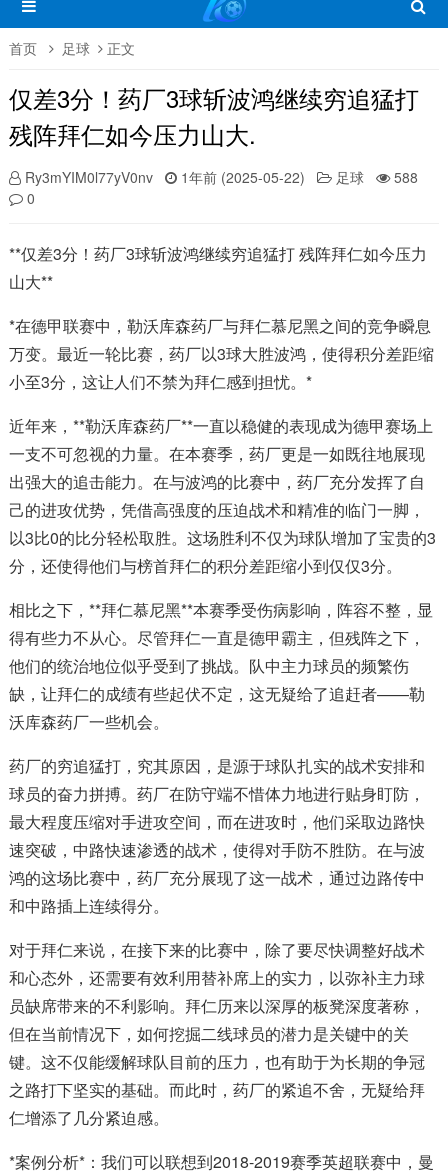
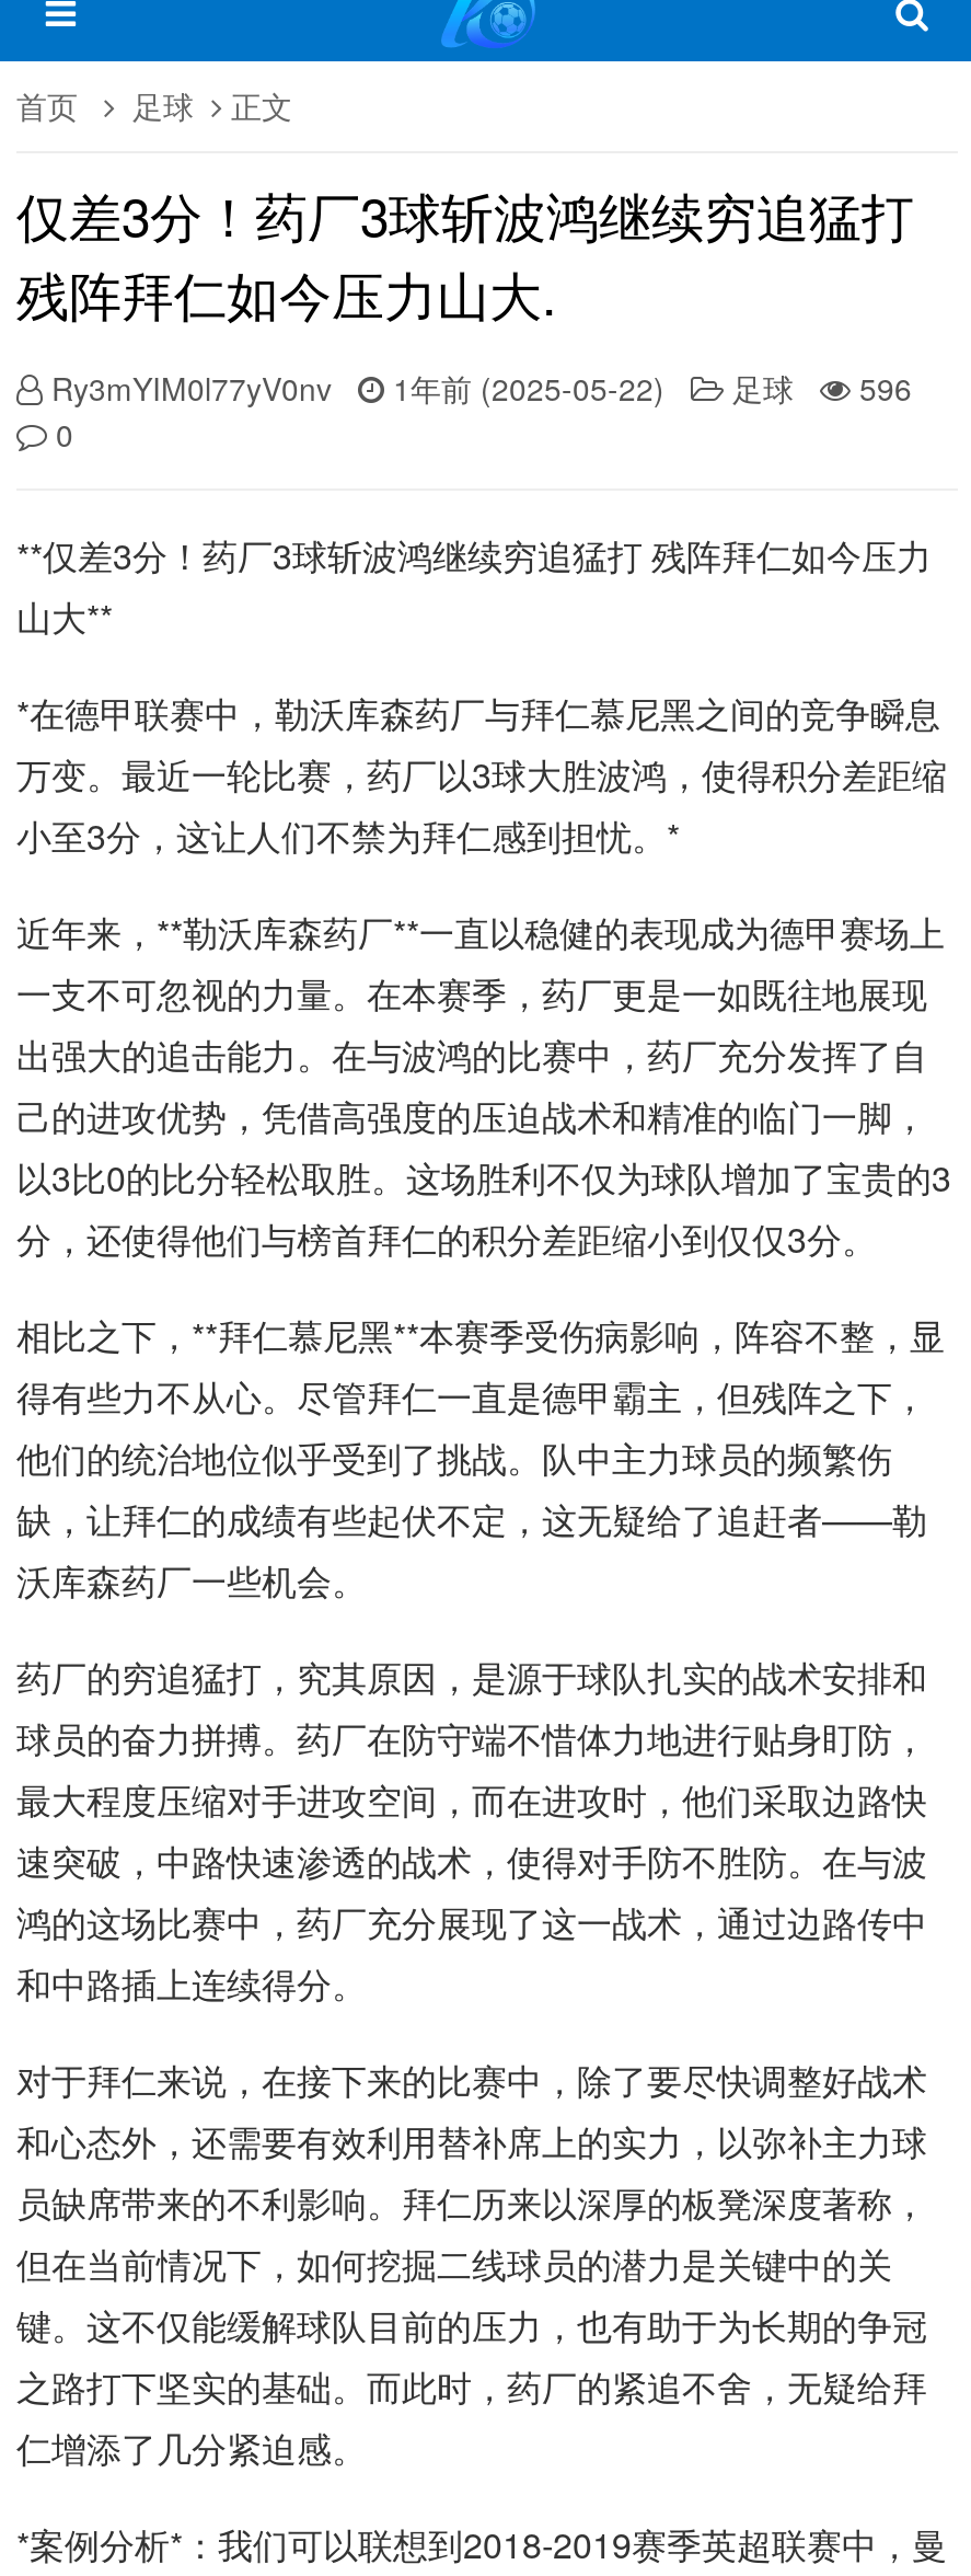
[25,167,418,187] Ry3mYIM0l77yV0nv 1年前 (2025-05-22) 足球 588 -> [51,366,912,410] Ry3mYIM0l77yV0nv 1年前 (2025-05-22) 足球 596

